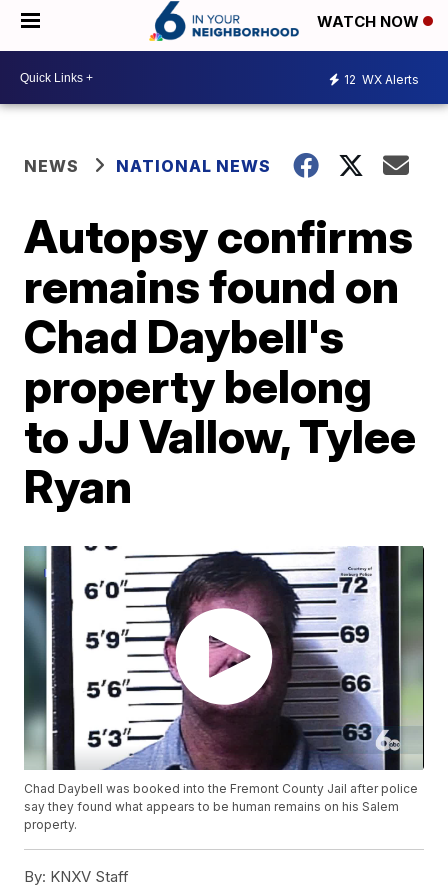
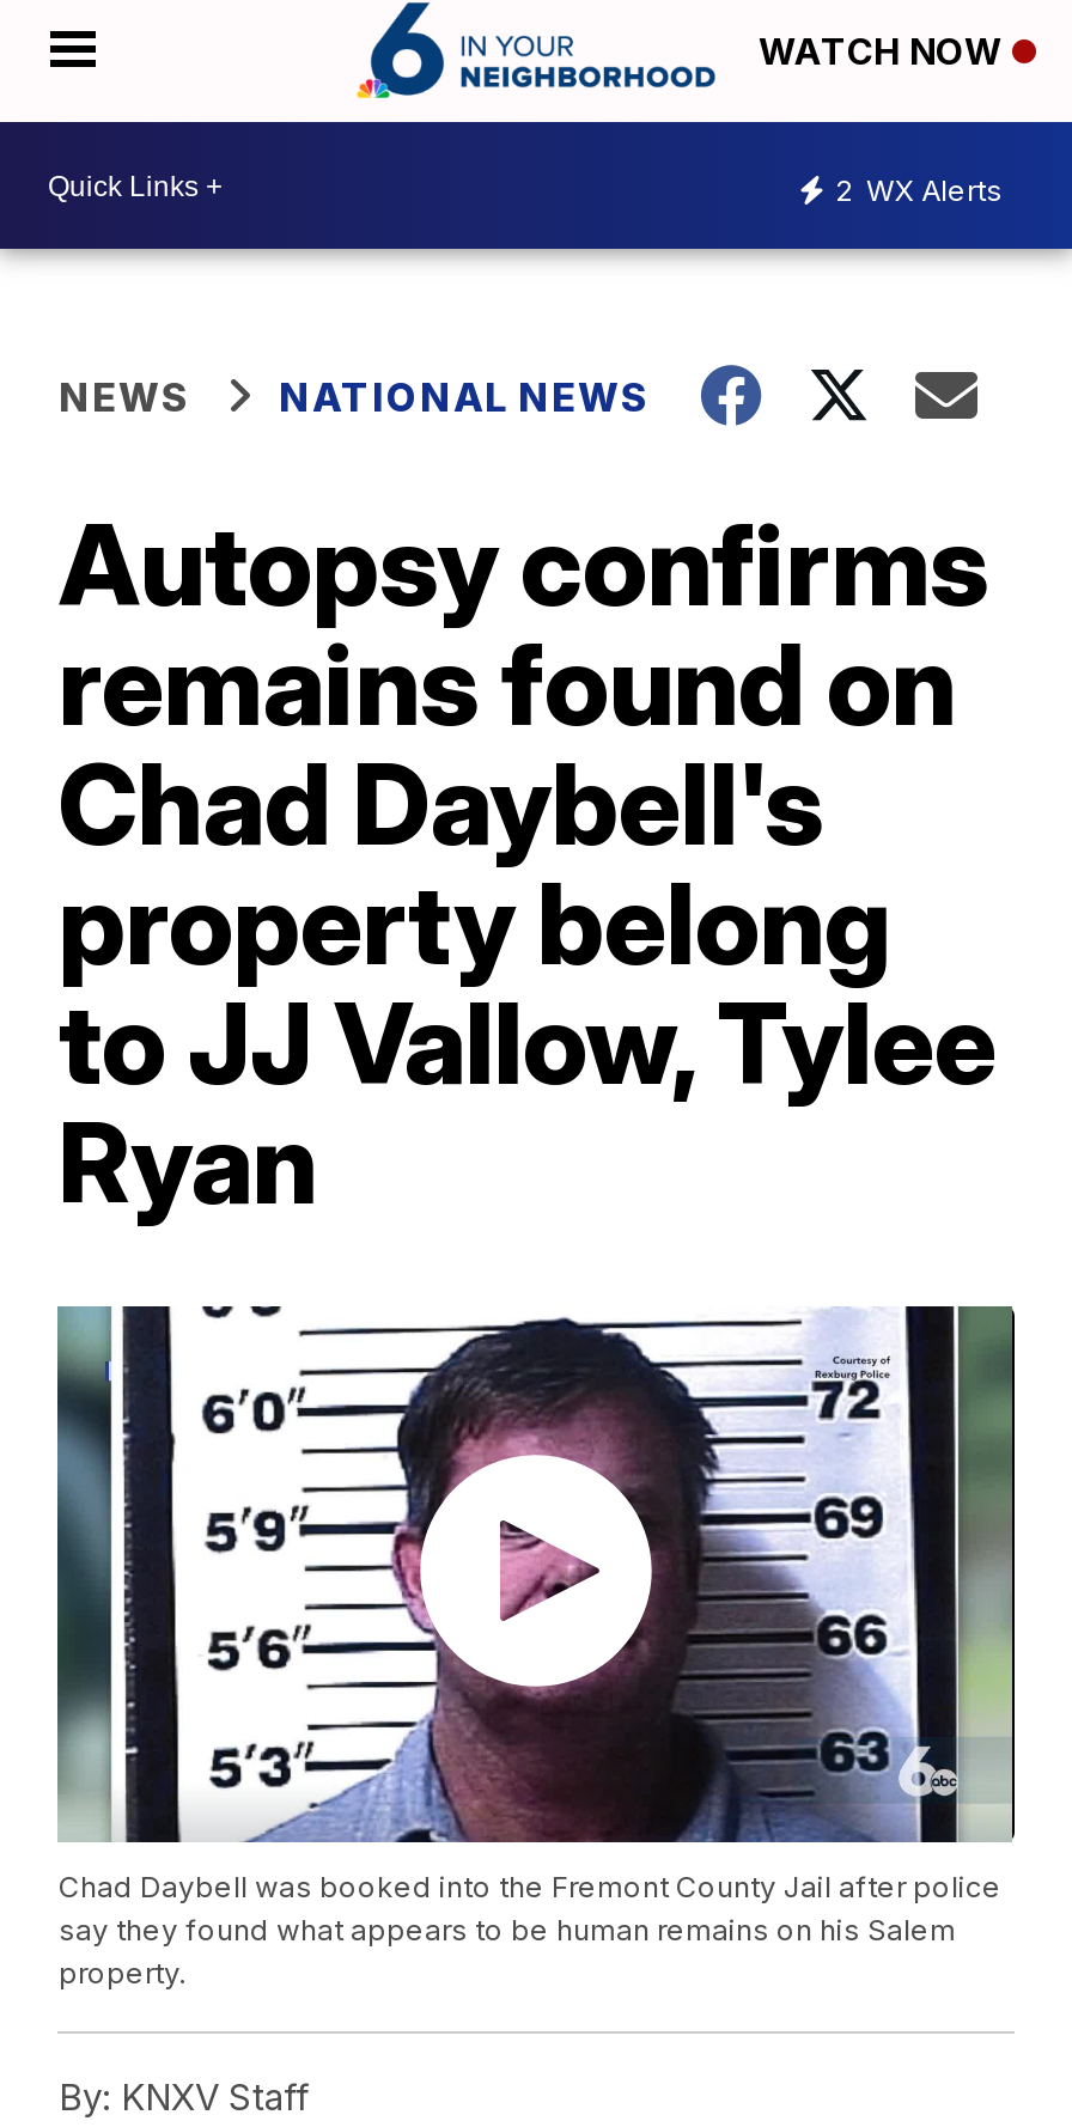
[344,71,419,86] 12 WX Alerts -> [835,171,1003,207] 2 WX Alerts

